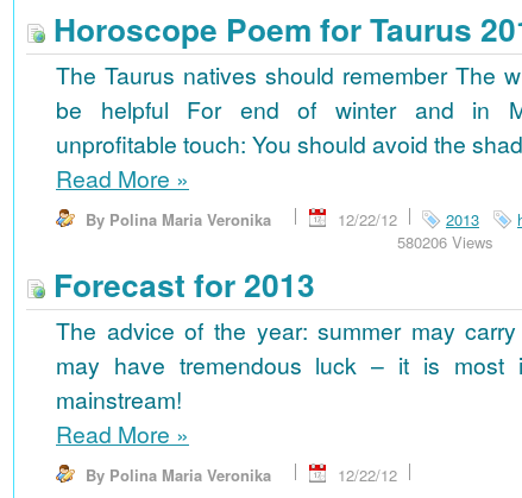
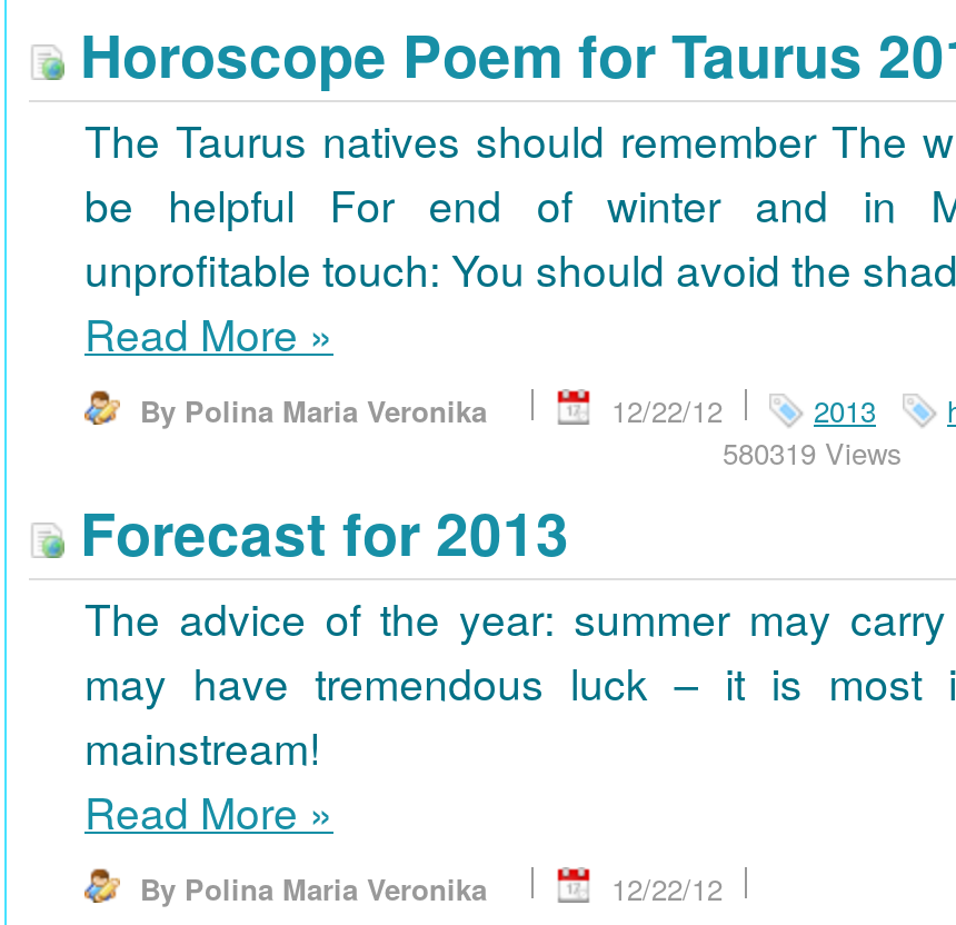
[397,231,493,253] 580206 Views -> [723,432,903,474] 580319 Views

